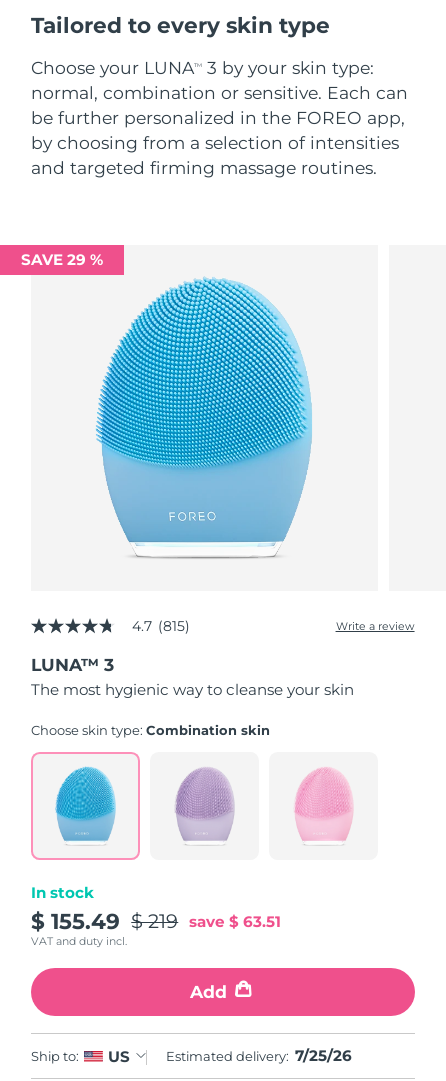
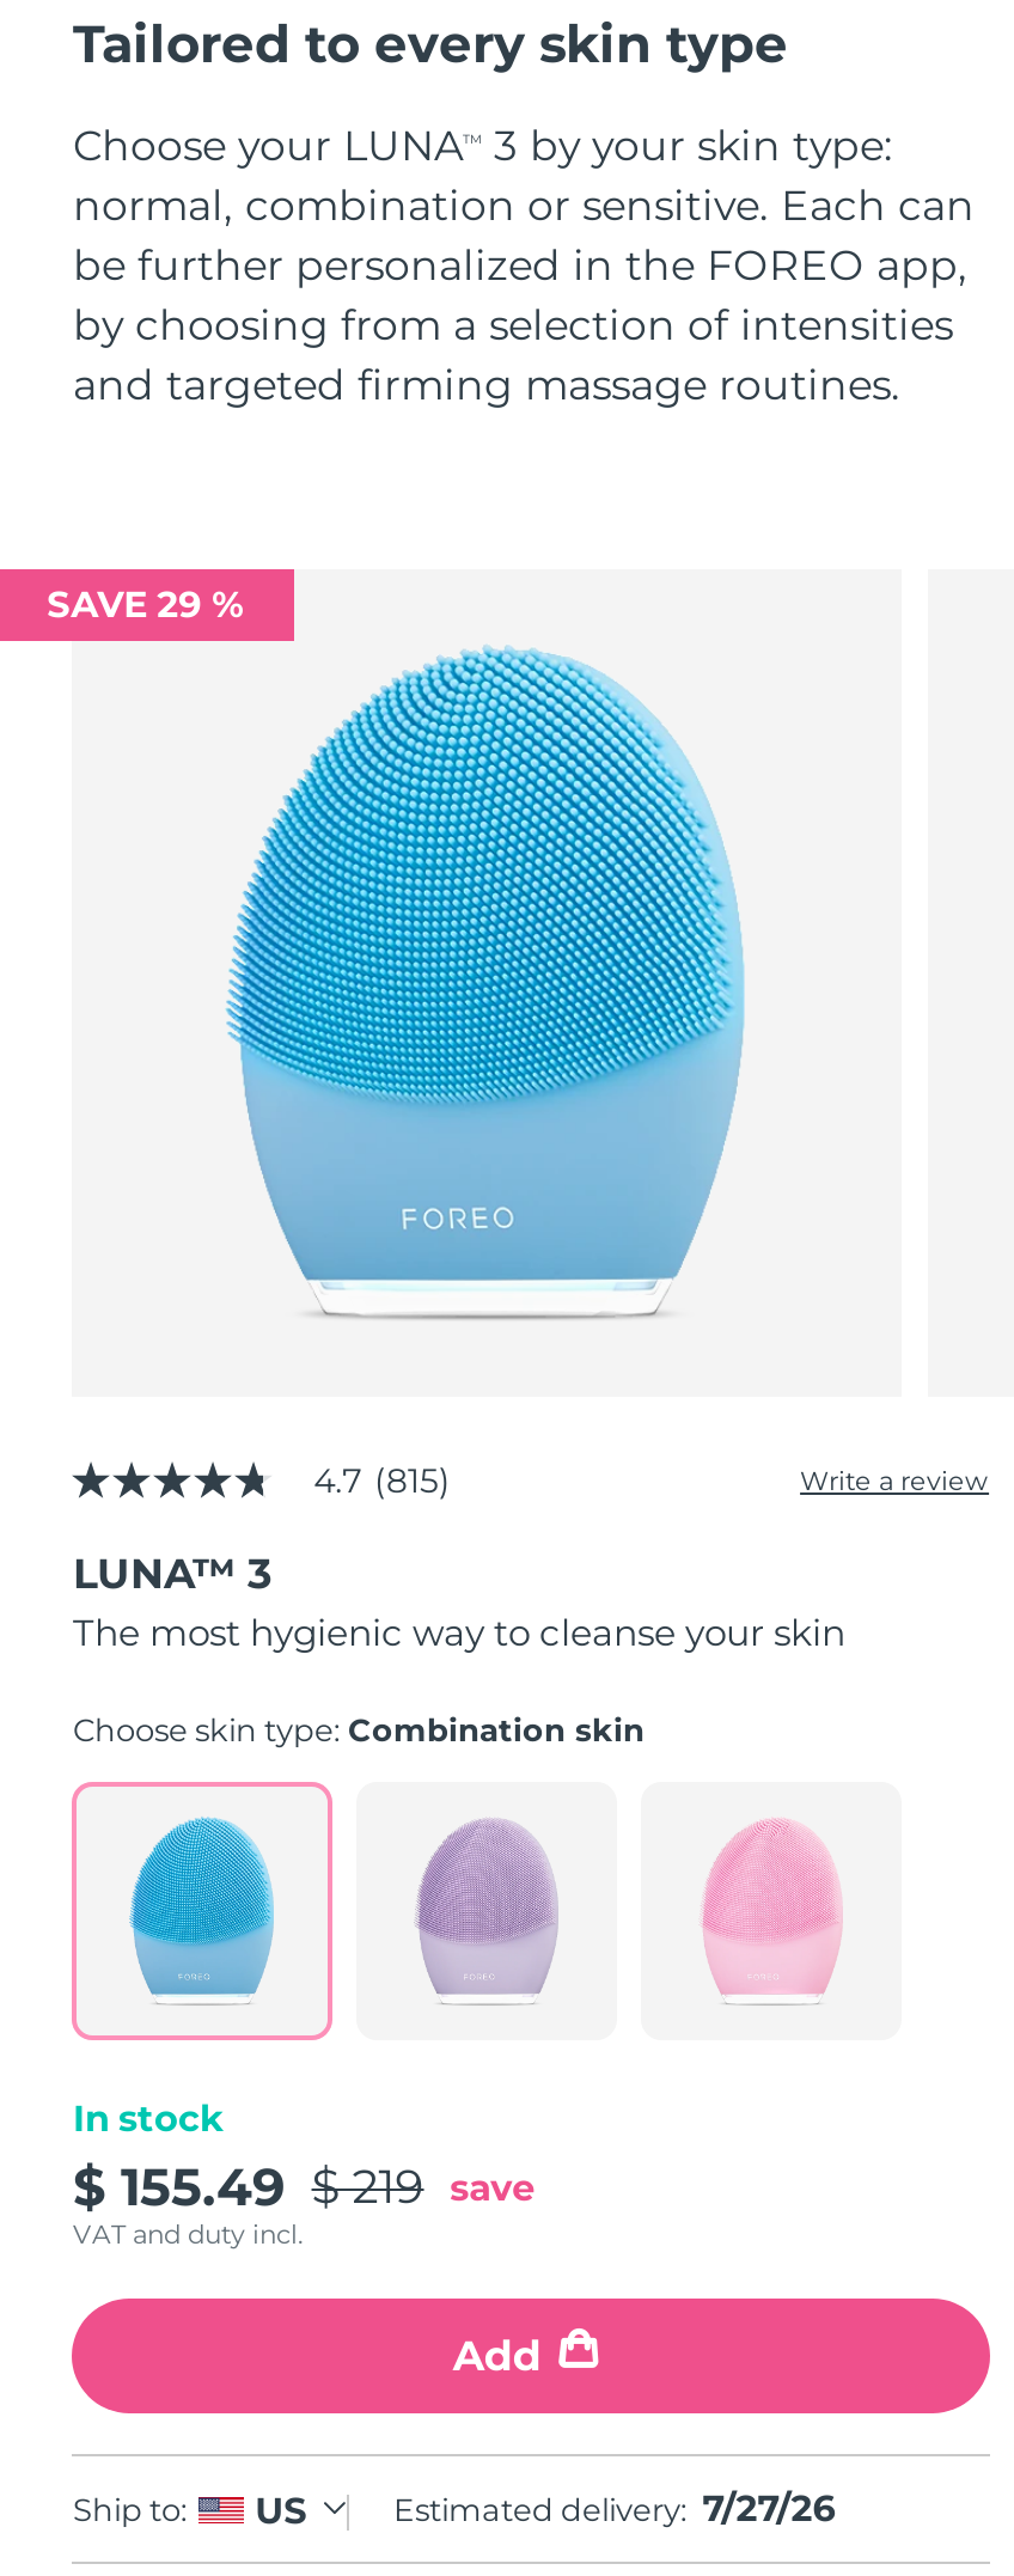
[31,908,281,934] $ 155.49 $ 219 save $ 63.51 -> [73,2156,536,2218] $ 155.49 $ 219 save
[165,1046,352,1065] Estimated delivery: 7/25/26 -> [393,2486,837,2532] Estimated delivery: 7/27/26

